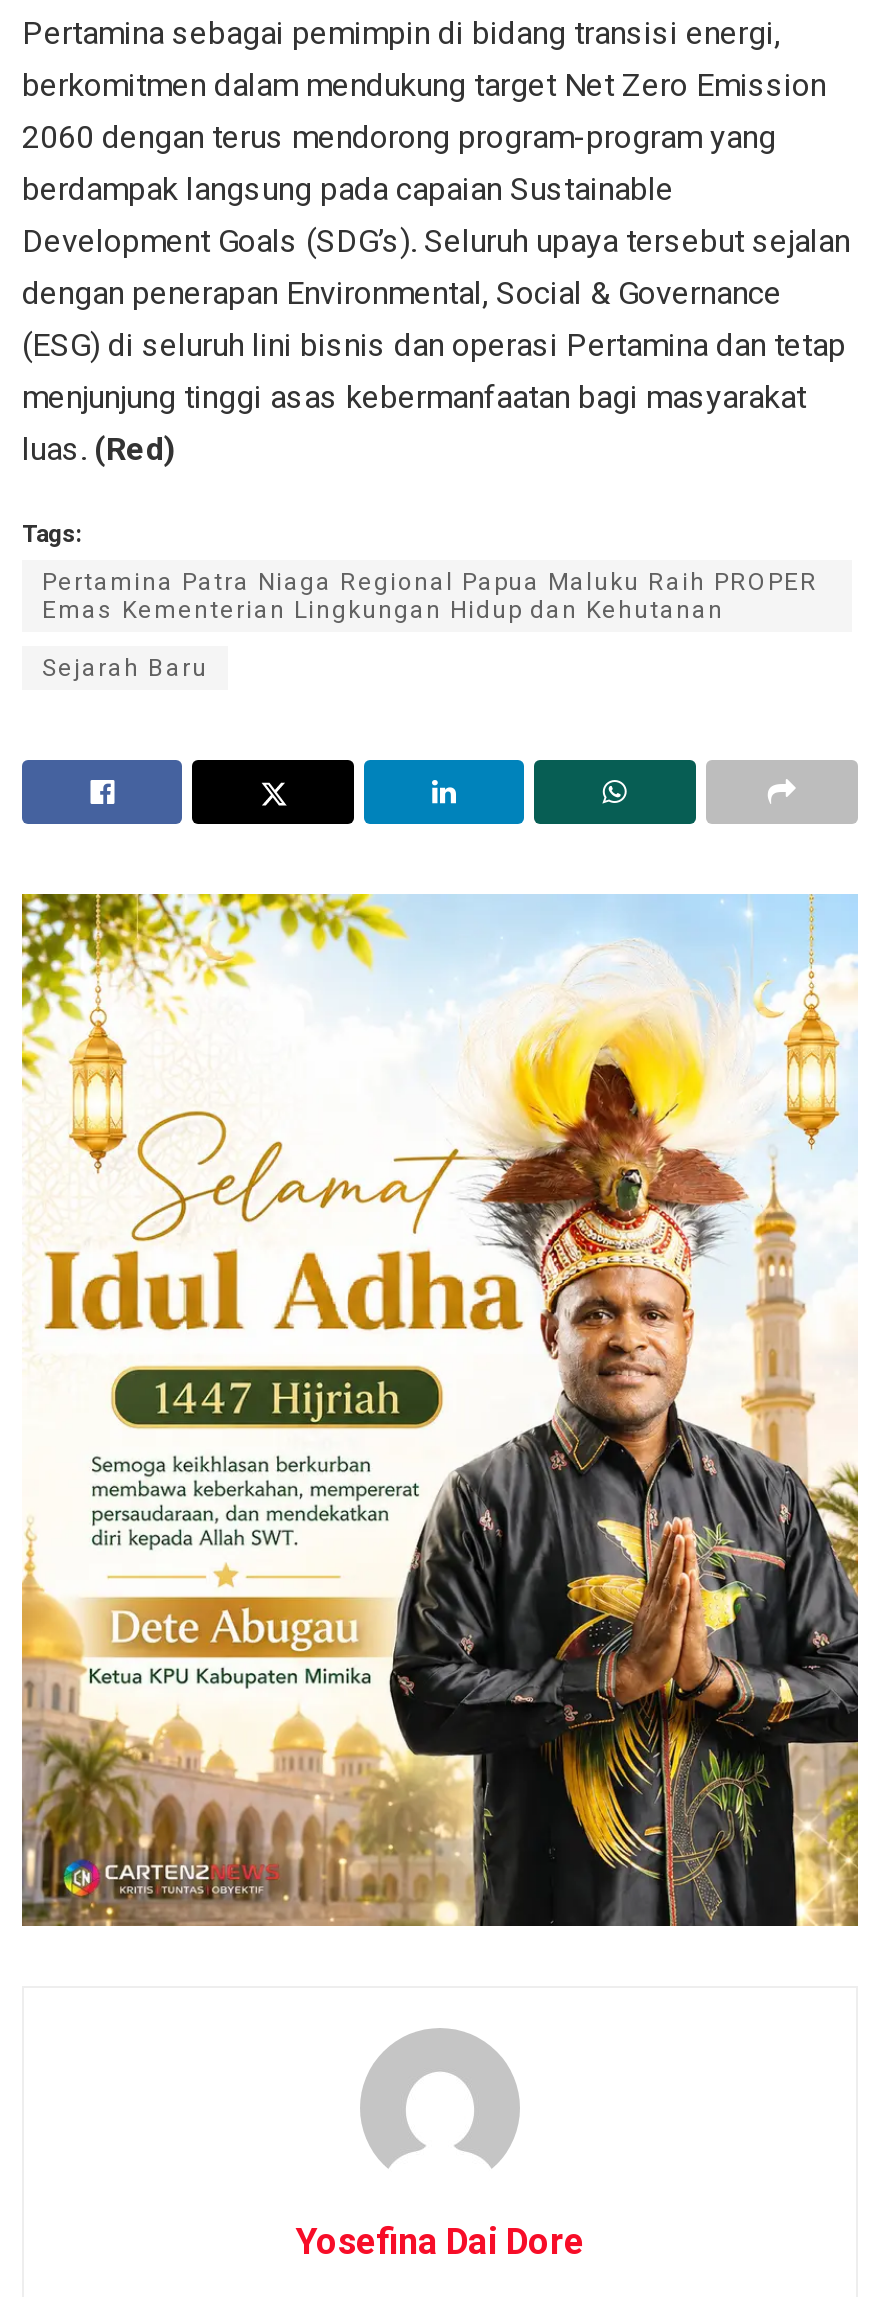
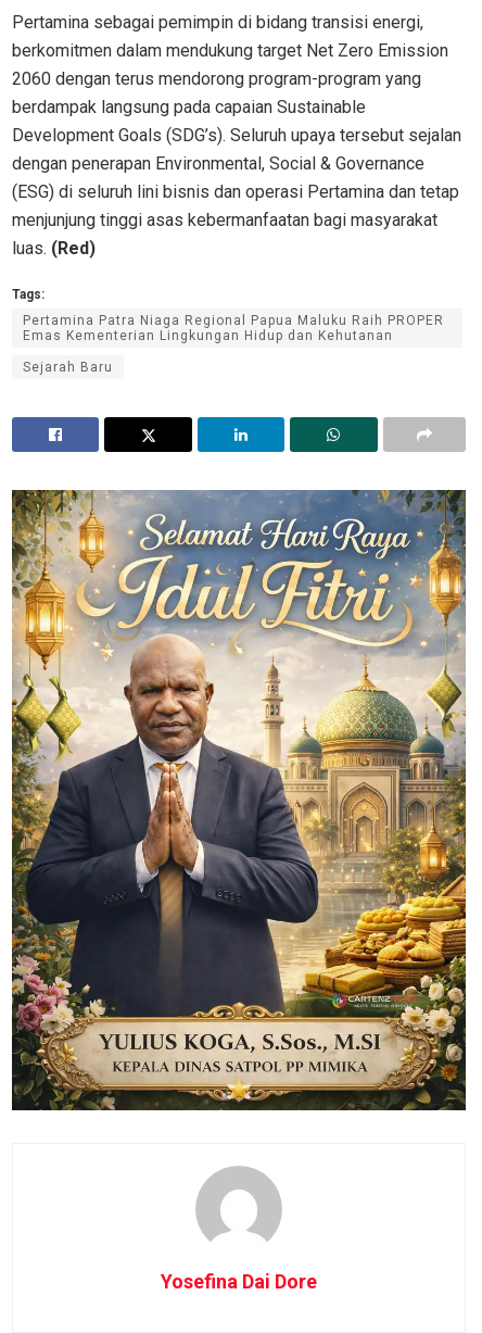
[20,892,860,1928] [image] -> [11,489,467,1111] [image]

